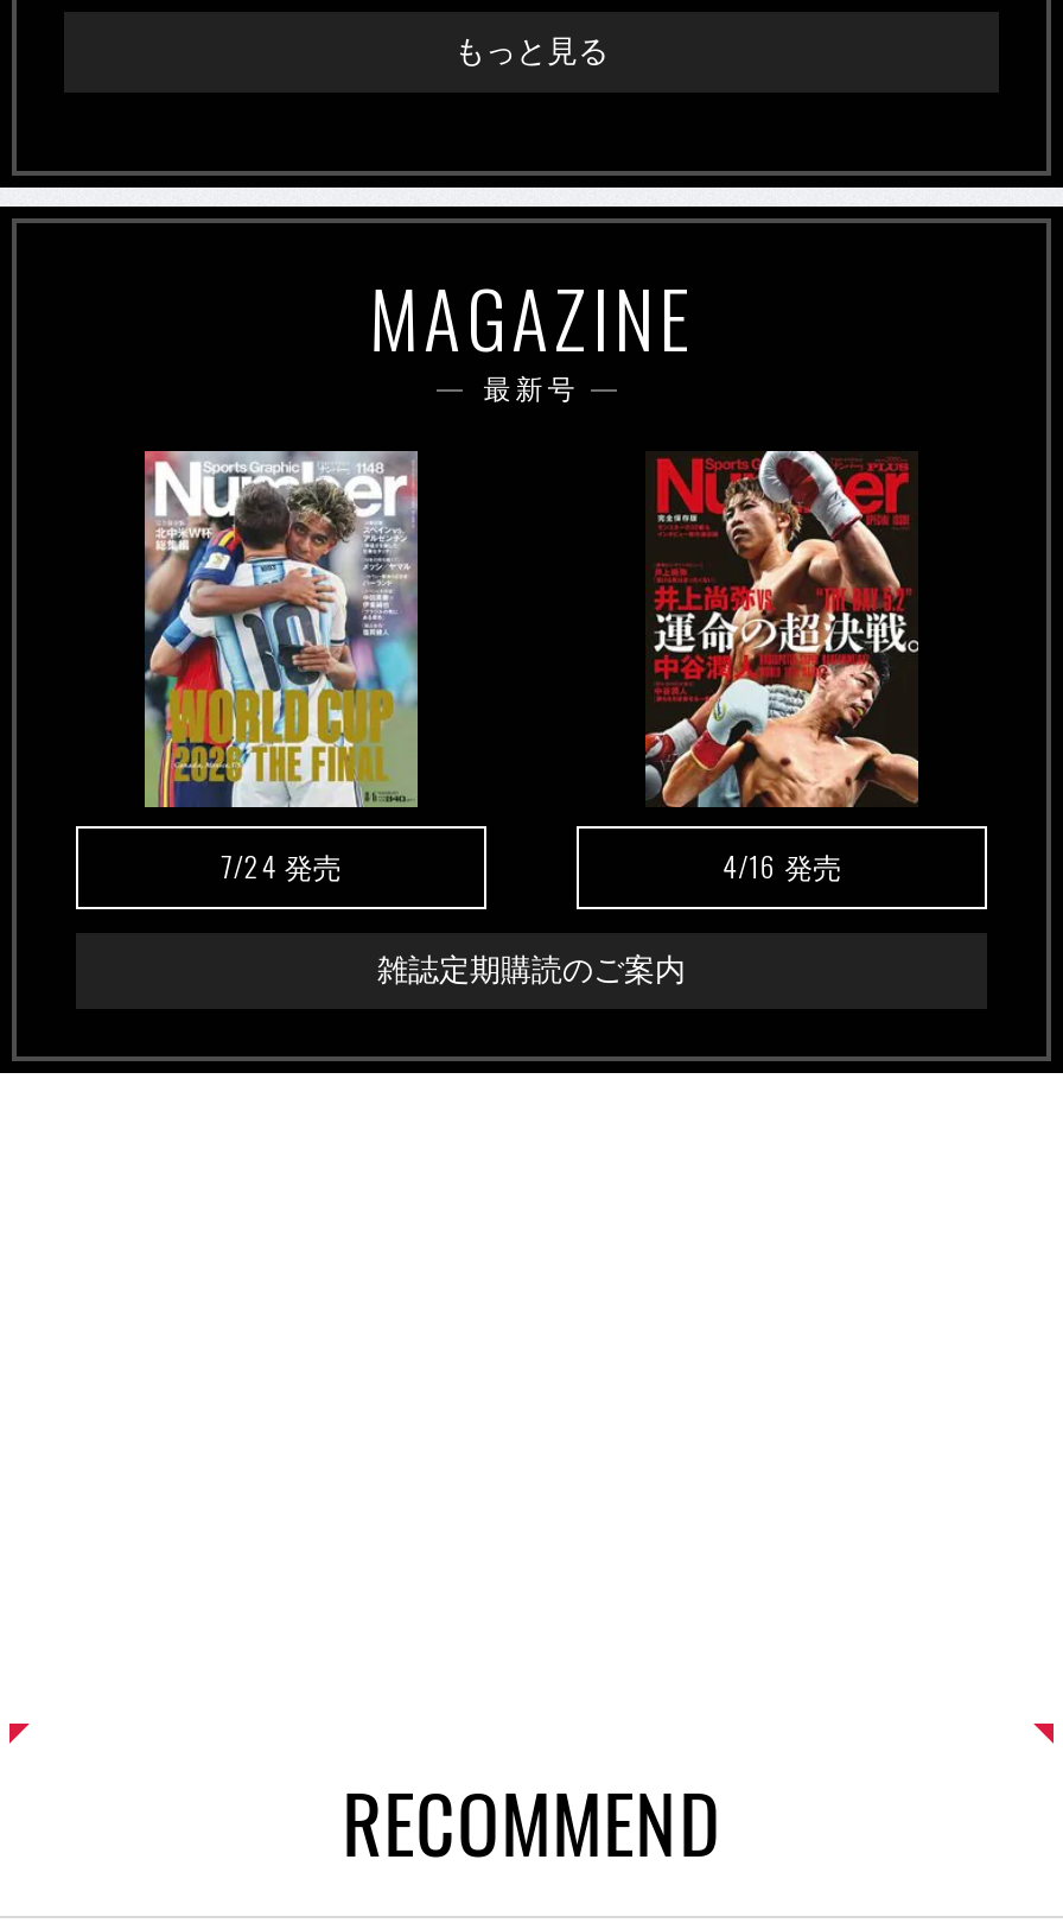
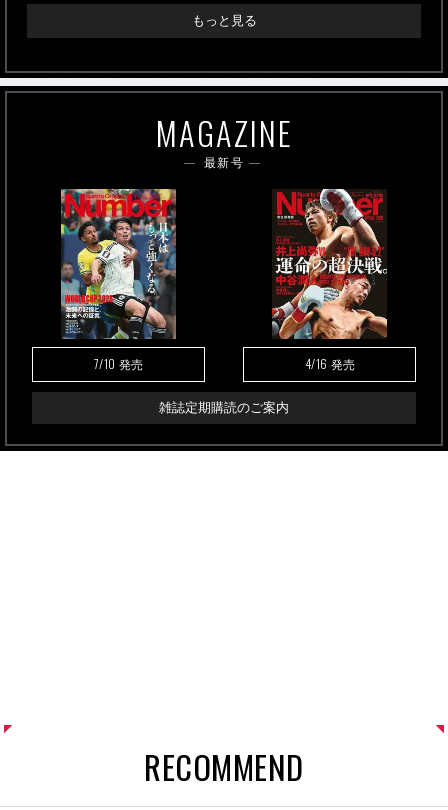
[142,449,420,884] [image] | 7/24発売 -> [61,188,176,371] [image] | 7/10発売

